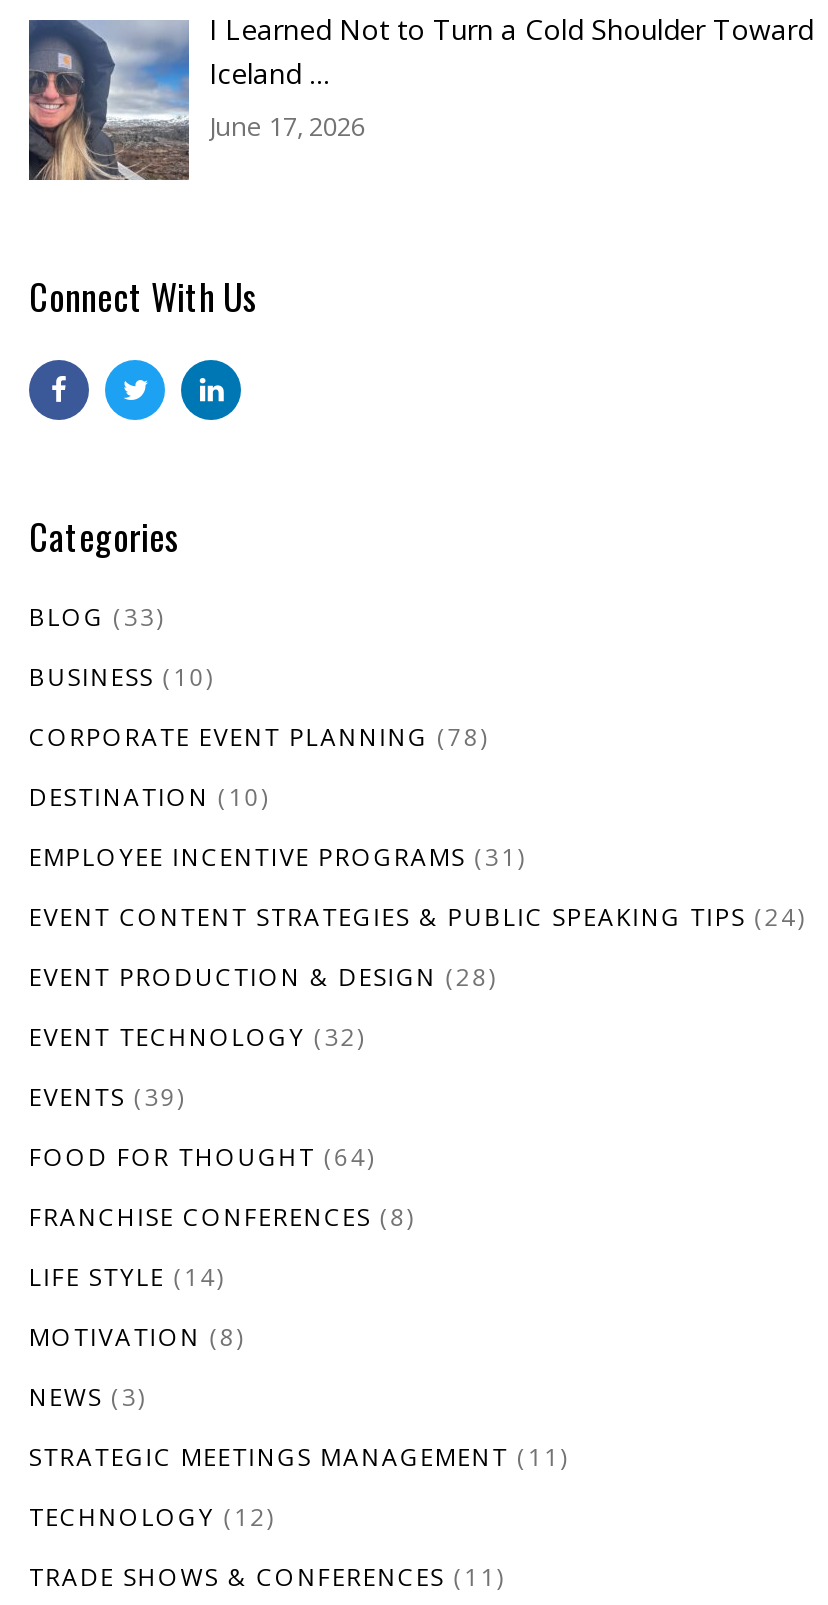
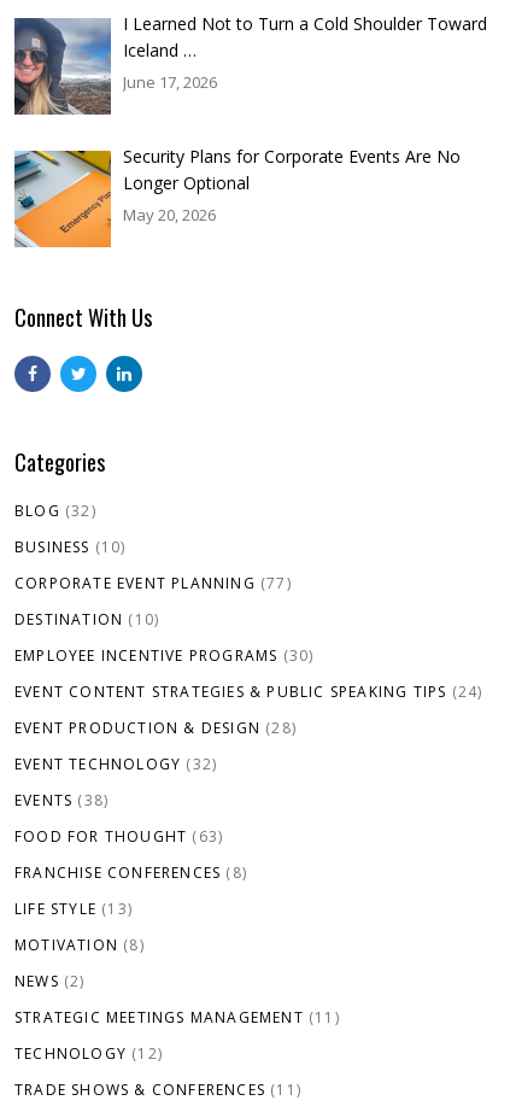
none -> [13,145,461,248] [image] | Security Plans for Corporate Events Are No | Longer Optional | May 20, 2026
[29,600,165,634] BLOG (33) -> [14,501,96,521] BLOG (32)
[29,720,489,754] CORPORATE EVENT PLANNING (78) -> [14,573,292,594] CORPORATE EVENT PLANNING (77)
[29,840,526,874] EMPLOYEE INCENTIVE PROGRAMS (31) -> [14,645,314,666] EMPLOYEE INCENTIVE PROGRAMS (30)
[29,1080,185,1114] EVENTS (39) -> [14,790,109,811] EVENTS (38)
[29,1140,375,1174] FOOD FOR THOUGHT (64) -> [14,826,223,847] FOOD FOR THOUGHT (63)
[29,1260,225,1294] LIFE STYLE (14) -> [14,899,133,919] LIFE STYLE (13)
[29,1380,146,1414] NEWS (3) -> [14,971,85,992] NEWS (2)

